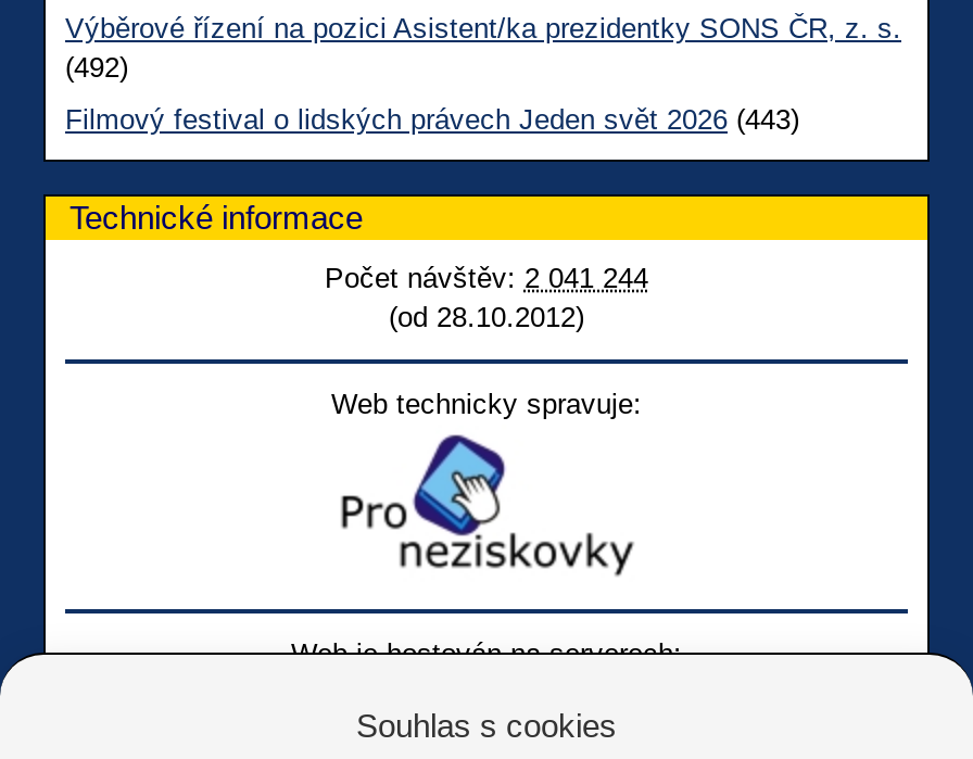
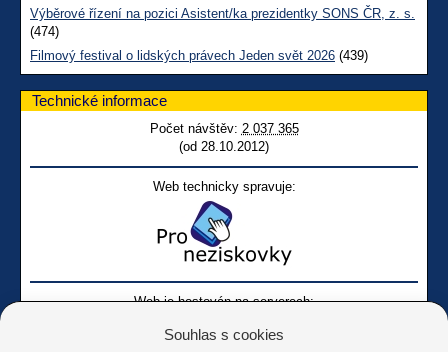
[65,52,128,84] (492) -> [30,24,59,39] (474)
[65,104,799,136] Filmový festival o lidských právech Jeden svět 2026 (443) -> [30,48,368,63] Filmový festival o lidských právech Jeden svět 2026 (439)
[325,262,648,295] Počet návštěv: 2 041 244 -> [149,121,298,136] Počet návštěv: 2 037 365

